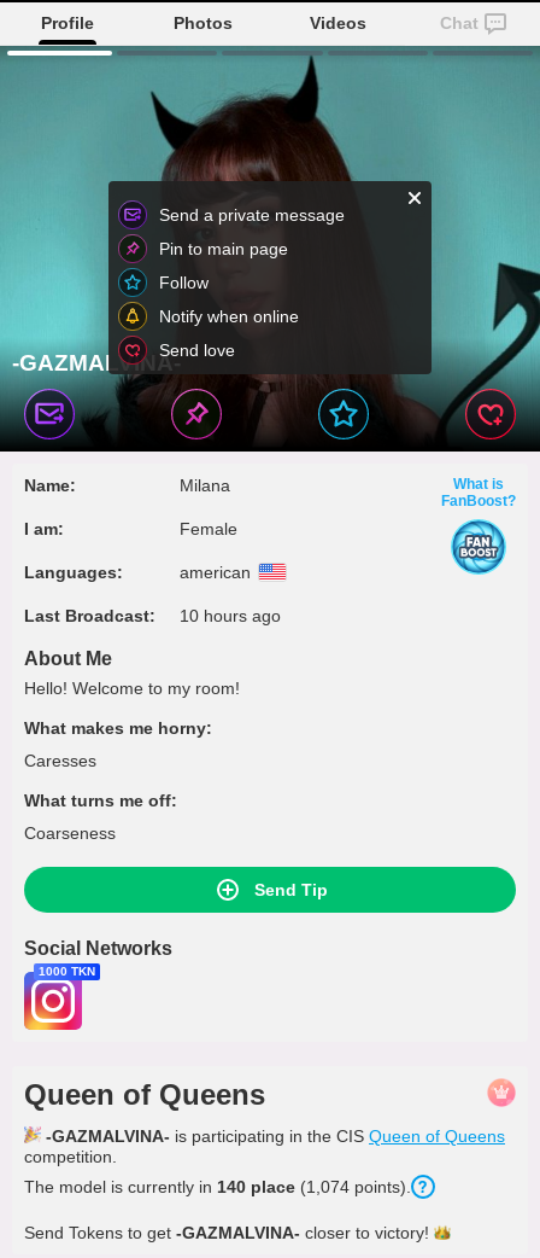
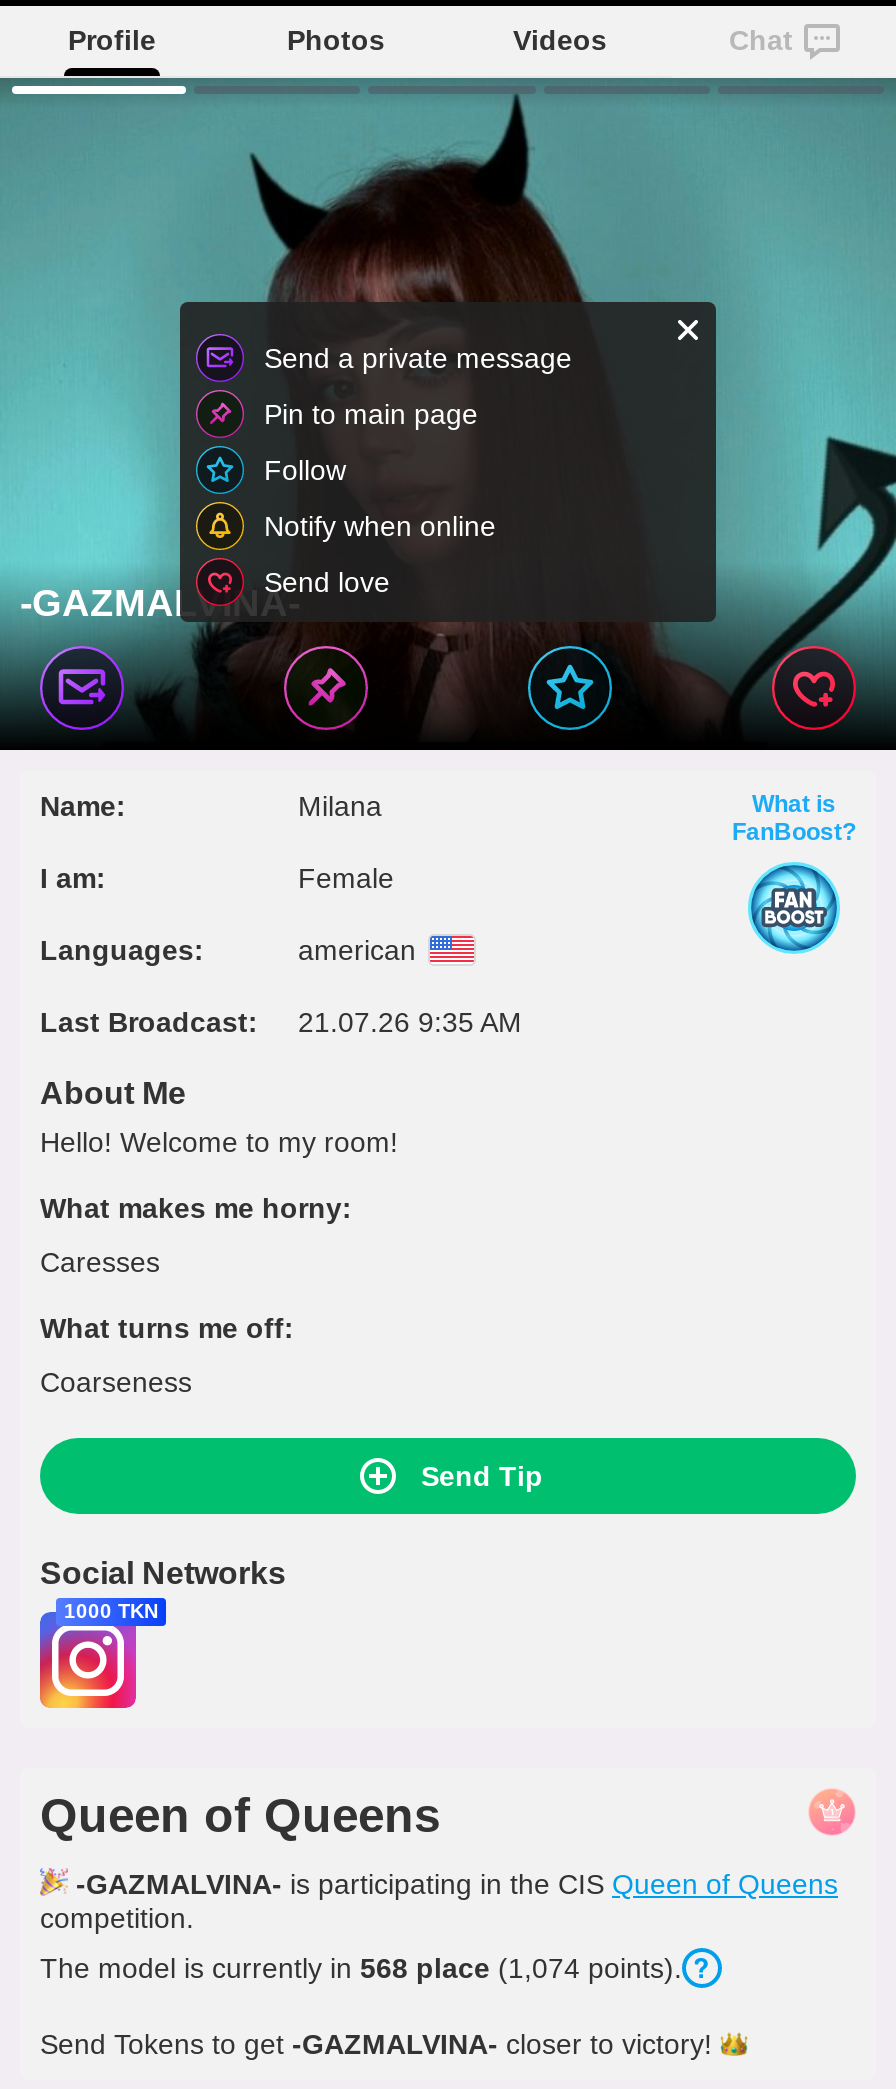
[24,606,281,625] Last Broadcast: 10 hours ago -> [40,1006,522,1038] Last Broadcast: 21.07.26 9:35 AM
[24,1177,411,1196] The model is currently in 140 place (1,074 points). -> [40,1952,682,1984] The model is currently in 568 place (1,074 points).

